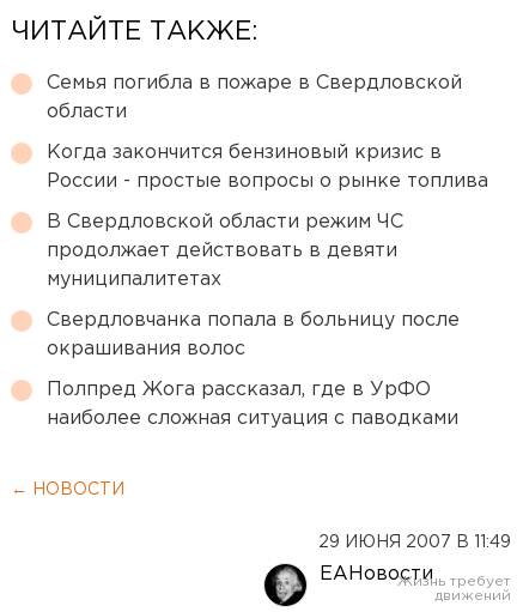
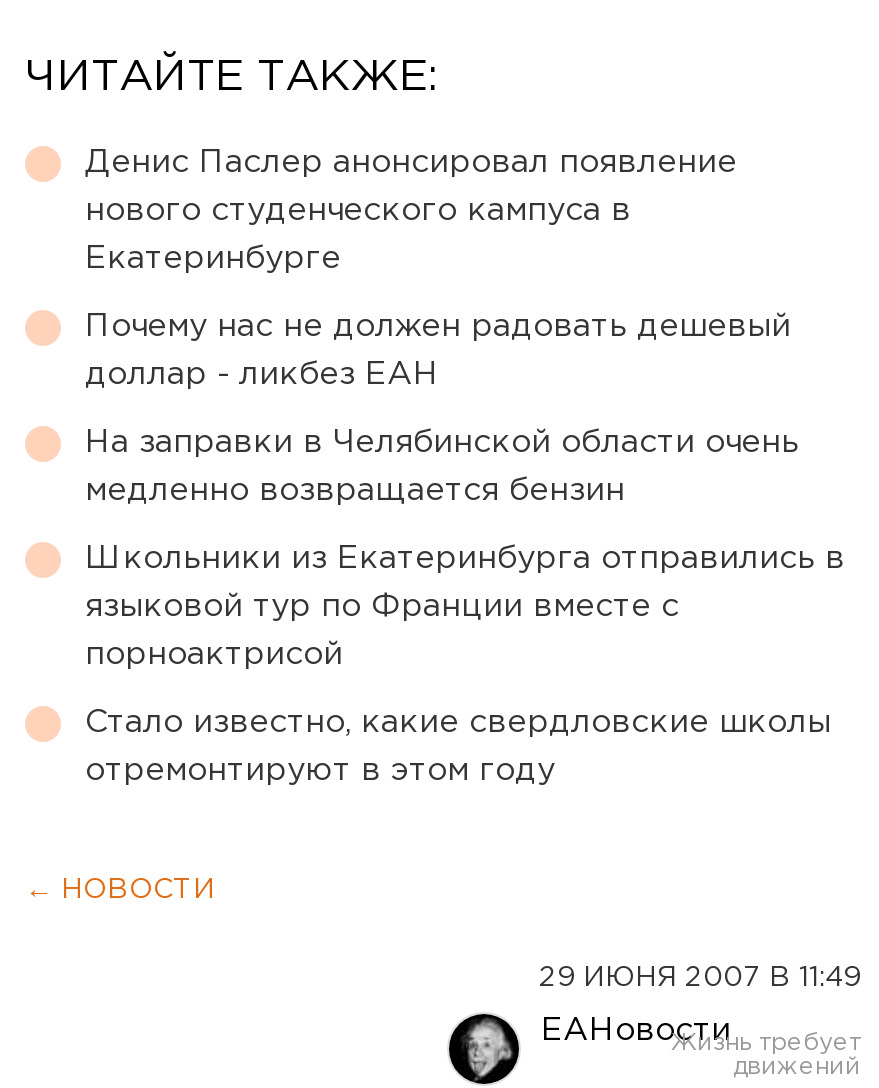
[47,74,488,428] Семья погибла в пожаре в Свердловской | области | Когда закончится бензиновый кризис в | России - простые вопросы о рынке топлива | В Свердловской области режим ЧС | продолжает действовать в девяти | муниципалитетах | Свердловчанка попала в больницу после | окрашивания волос | Полпред Жога рассказал, где в УрФО | наиболее сложная ситуация с паводками -> [85,148,845,786] Денис Паслер анонсировал появление | нового студенческого кампуса в | Екатеринбурге | Почему нас не должен радовать дешевый | доллар - ликбез ЕАН | На заправки в Челябинской области очень | медленно возвращается бензин | Школьники из Екатеринбурга отправились в | языковой тур по Франции вместе с | порноактрисой | Стало известно, какие свердловские школы | отремонтируют в этом году

